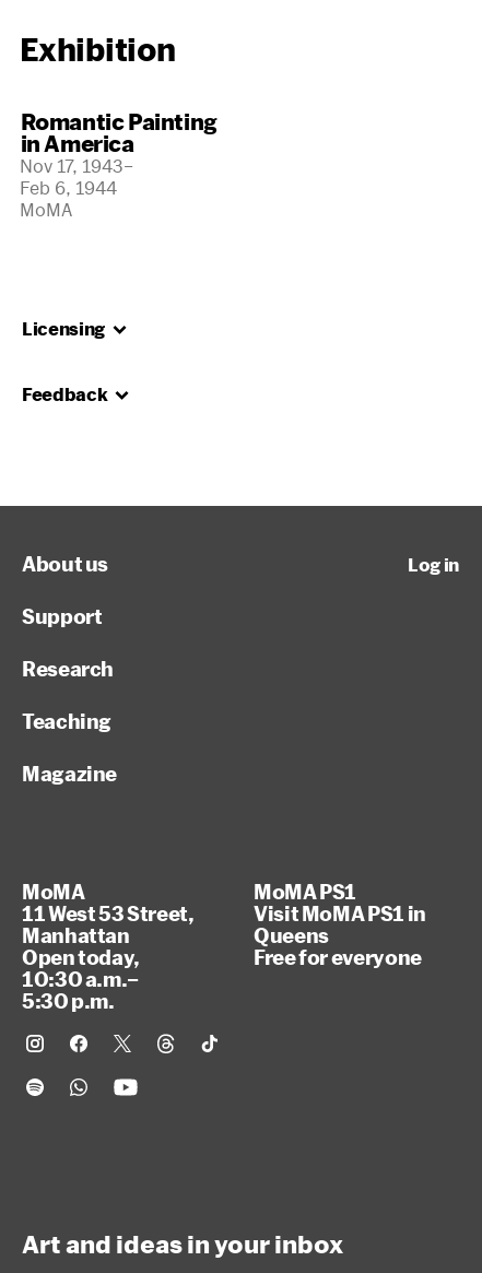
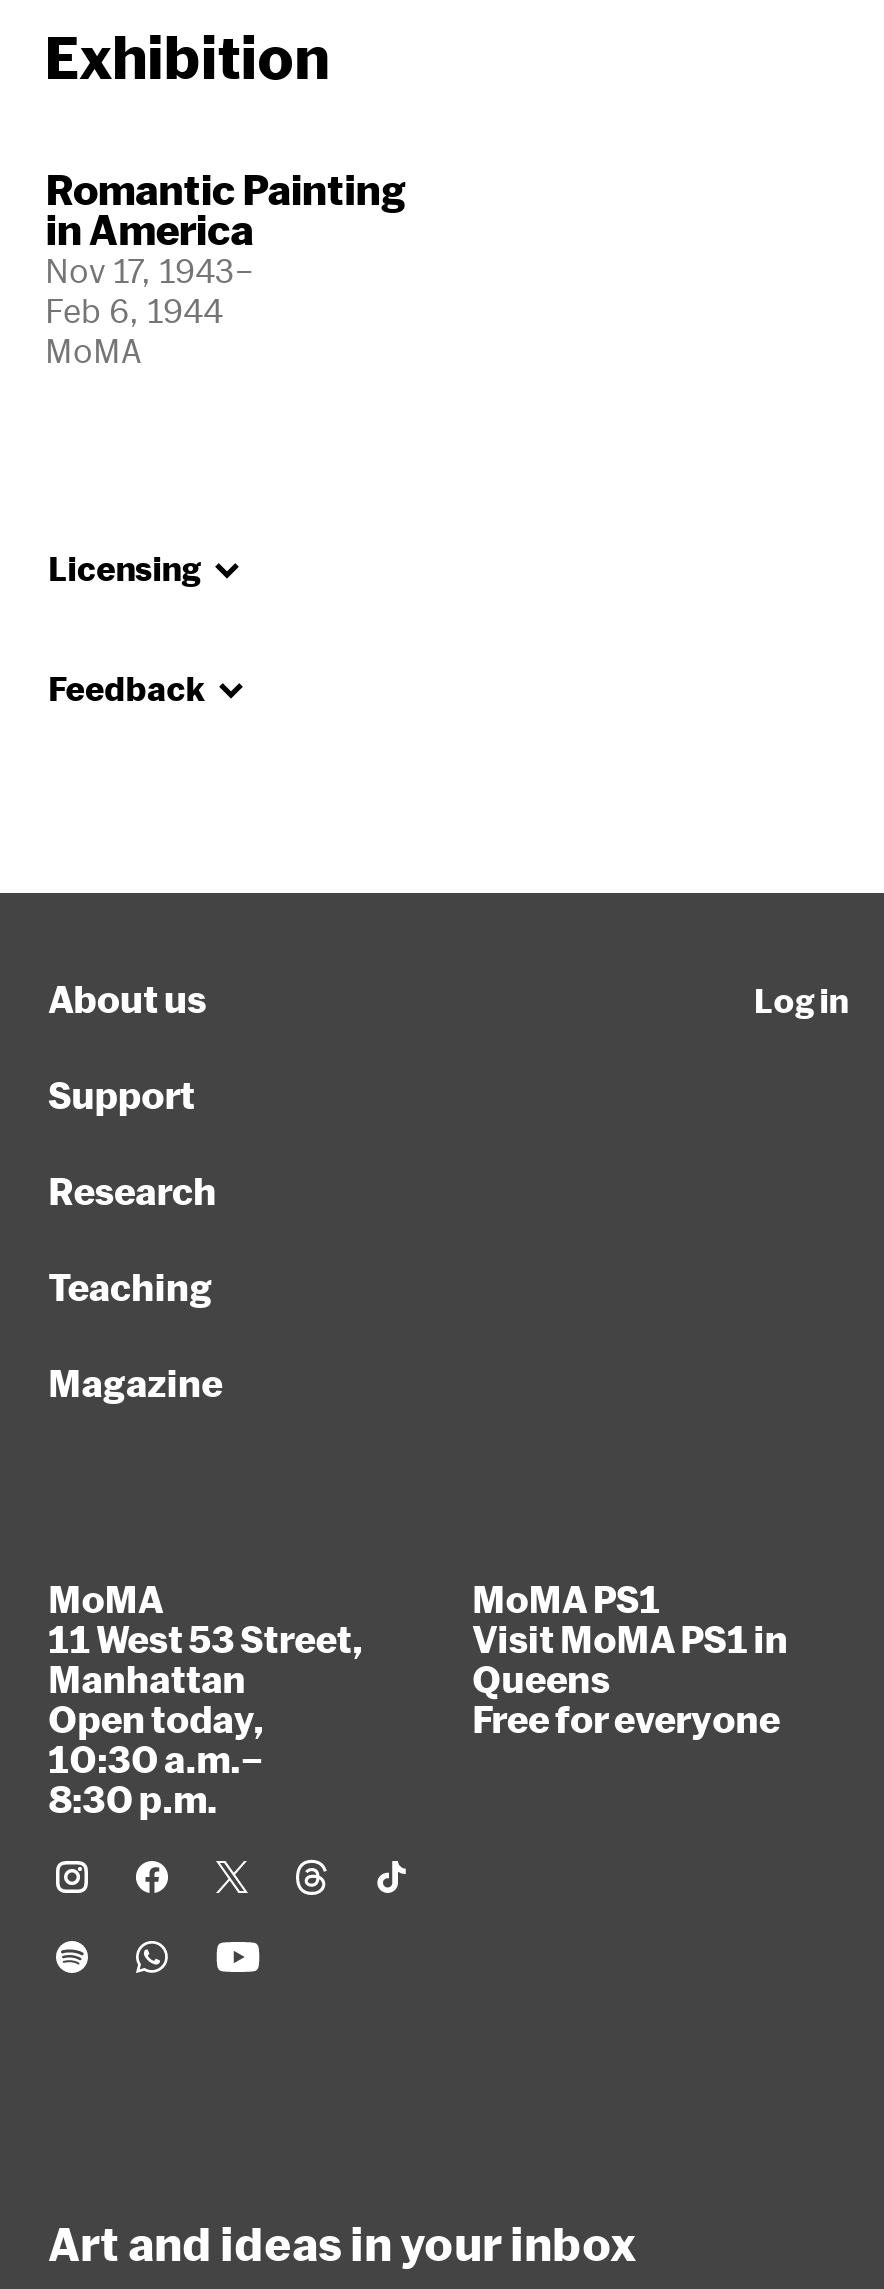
[22,989,115,1013] 5:30 p.m. -> [48,1777,218,1821] 8:30 p.m.

